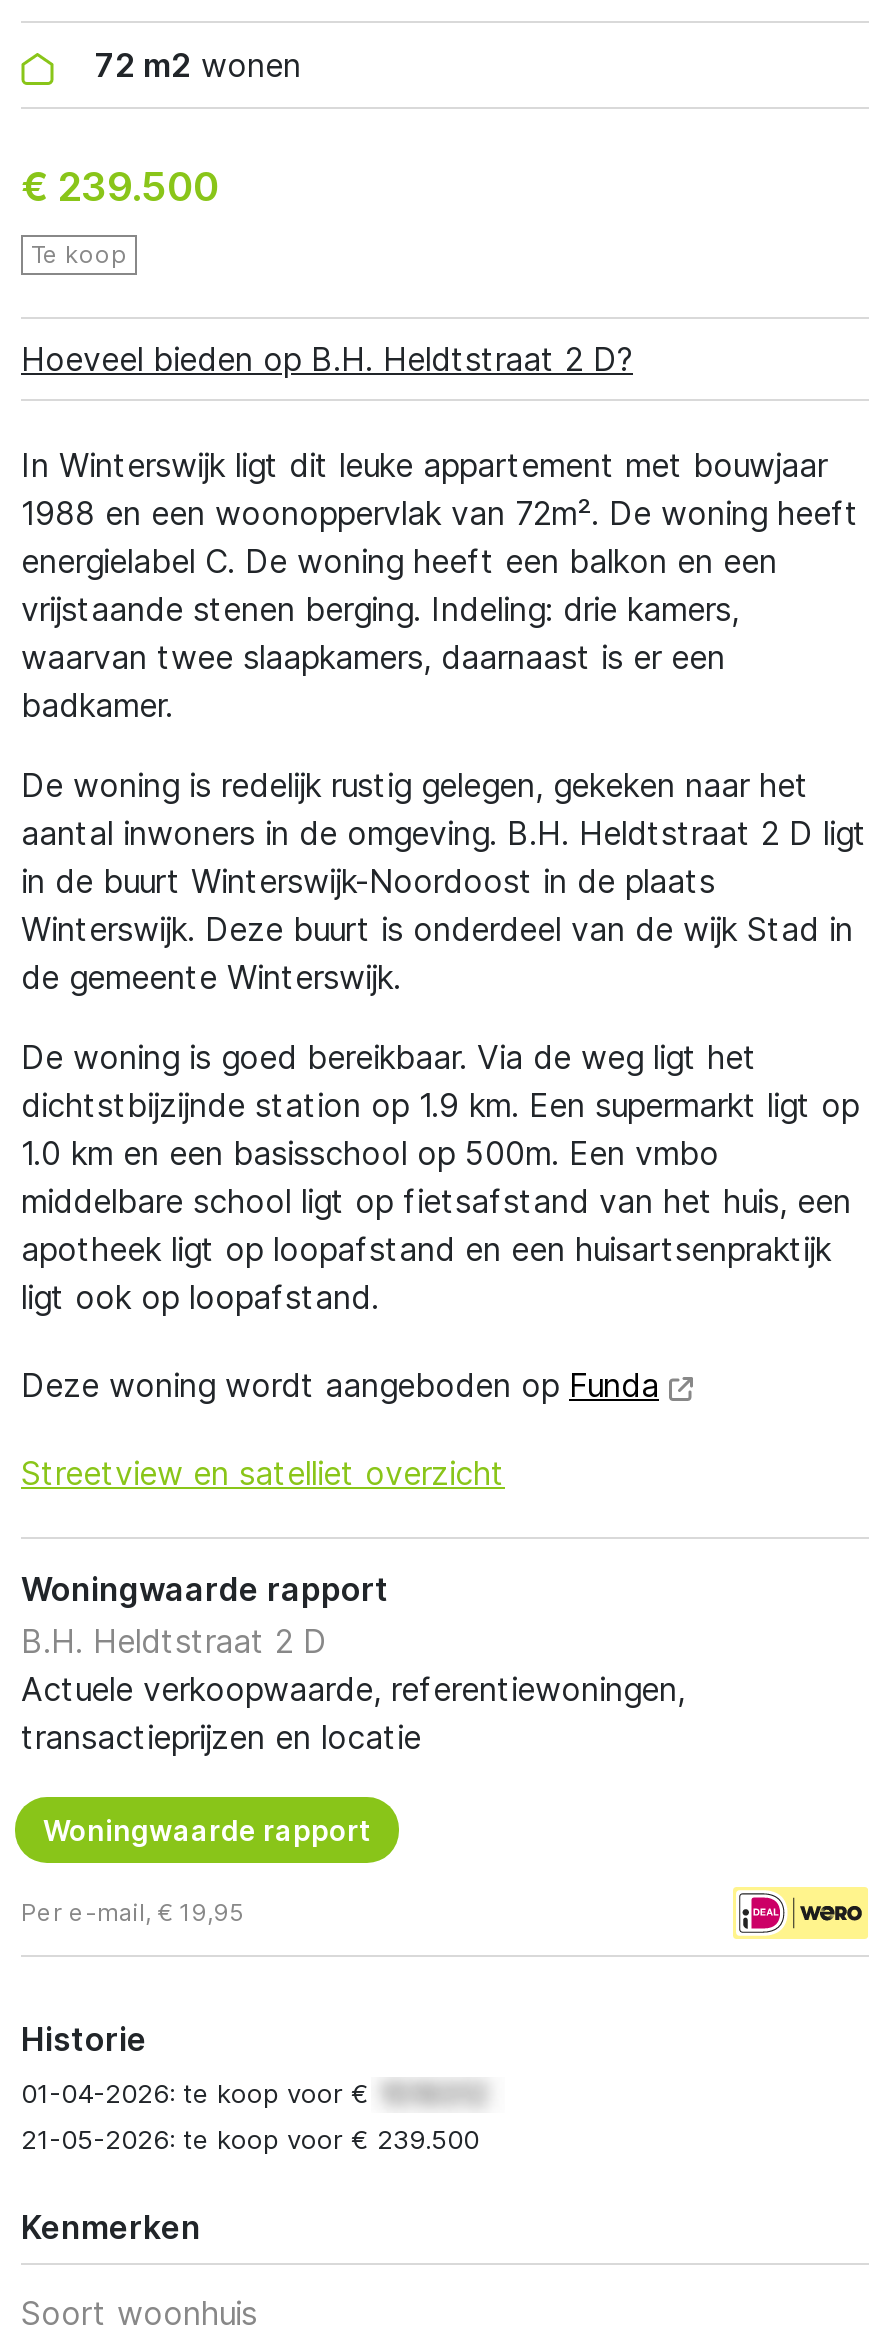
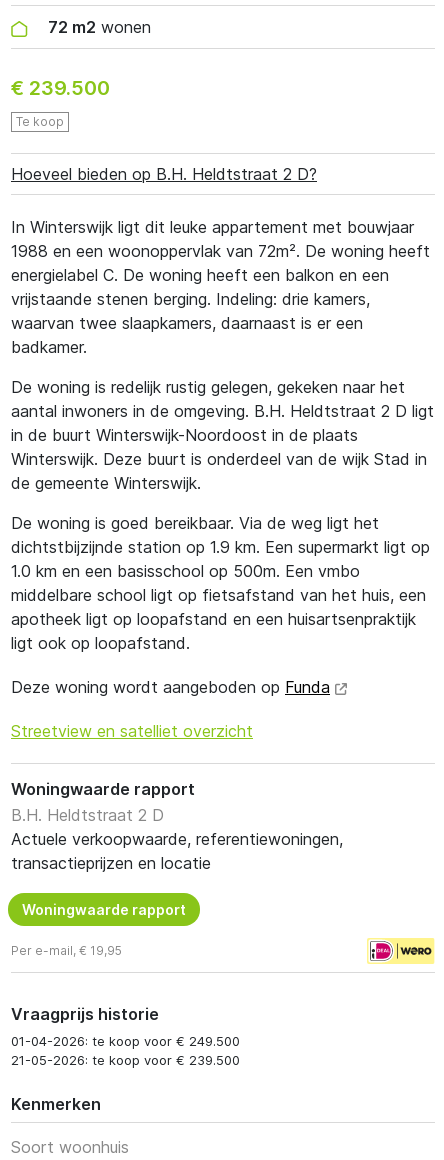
[21,2019,377,2109] Historie | 01-04-2026: te koop voor € -> [11,1004,240,1049] Vraagprijs historie | 01-04-2026: te koop voor € 249.500

